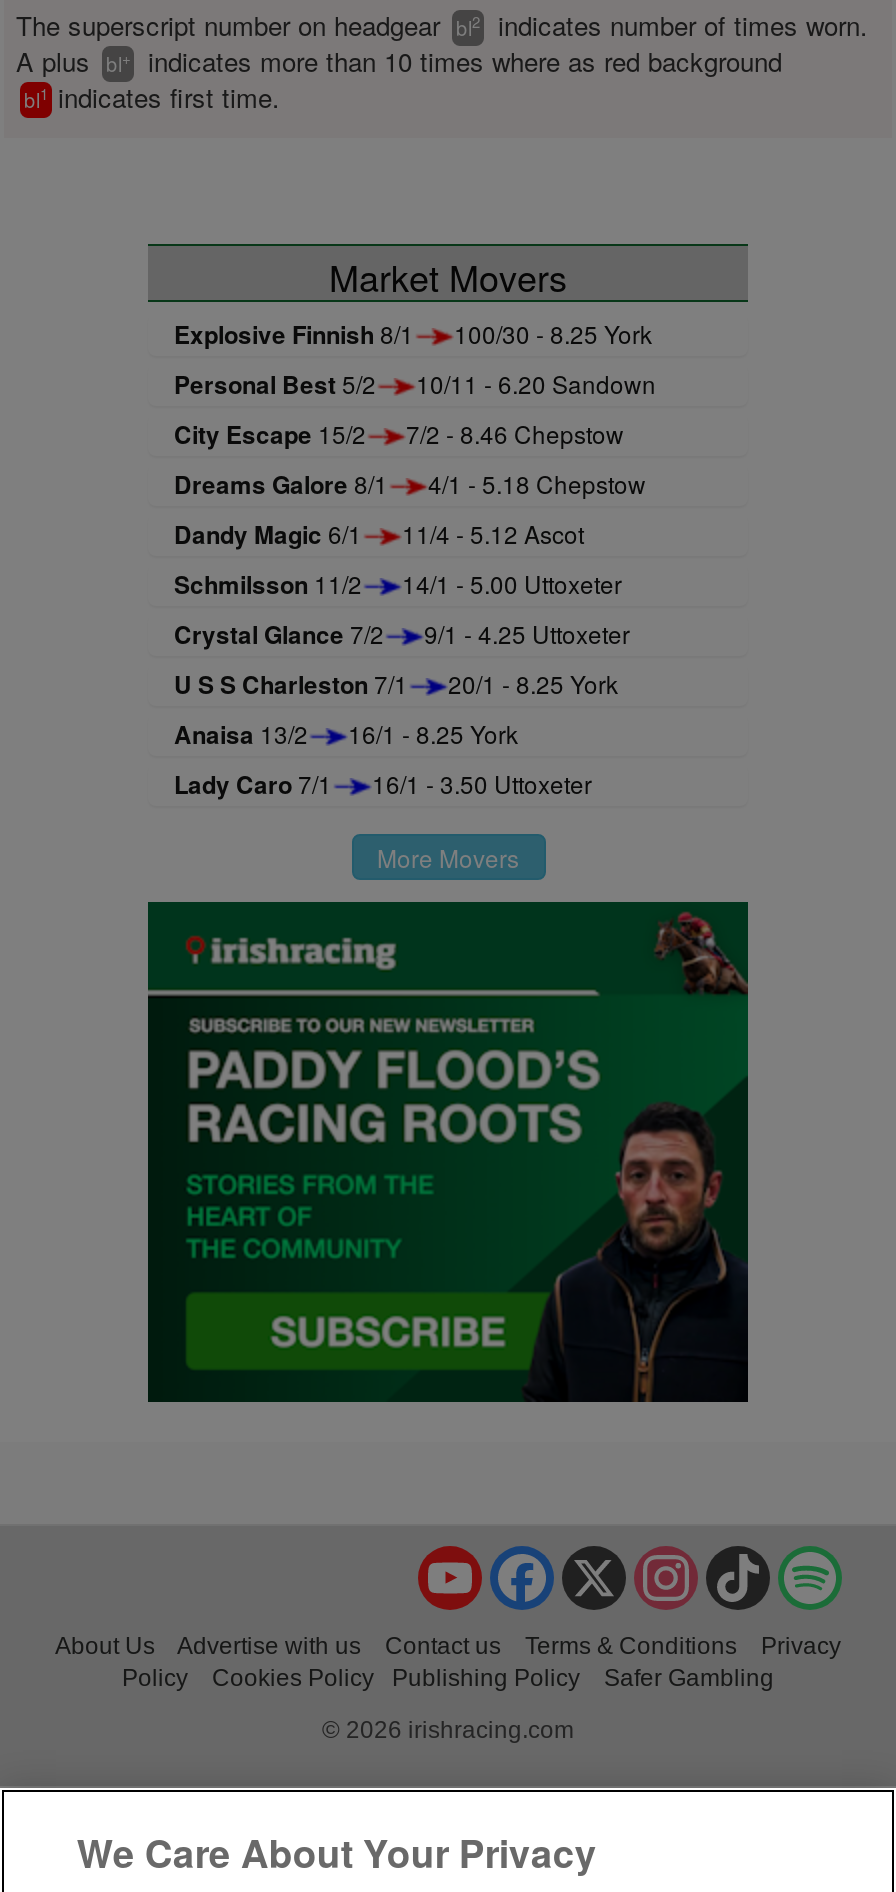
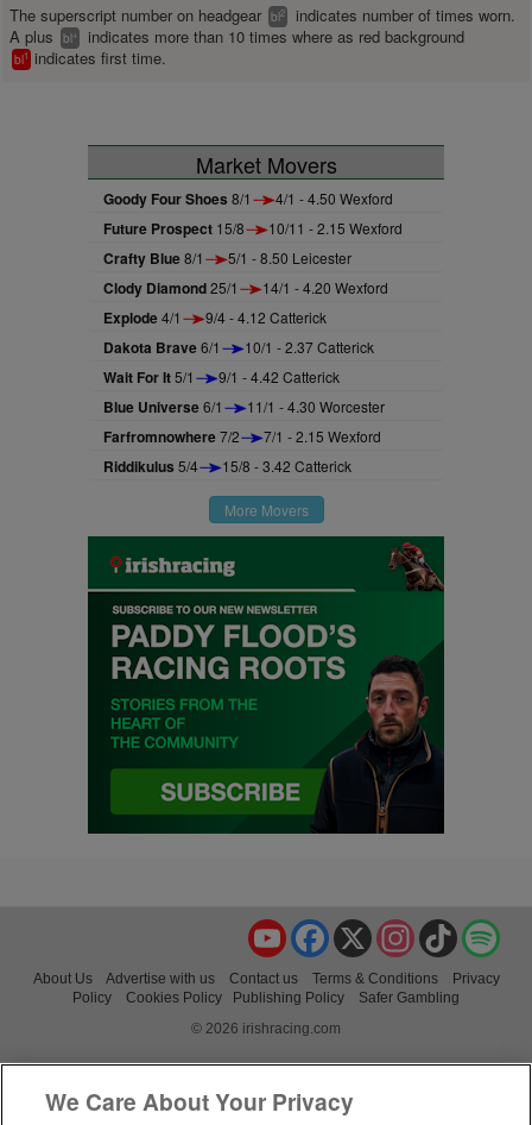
[174,316,656,802] Explosive Finnish 8/1 | 100/30 - 8.25 York | Personal Best 5/2 | 10/11 - 6.20 Sandown | City Escape 15/2 | 7/2 - 8.46 Chepstow | Dreams Galore 8/1 | 4/1 - 5.18 Chepstow | Dandy Magic 6/1 | 11/4 - 5.12 Ascot | Schmilsson 11/2 | 14/1 - 5.00 Uttoxeter | Crystal Glance 7/2 | 9/1 - 4.25 Uttoxeter | U S S Charleston 7/1 | 20/1 - 8.25 York | Anaisa 13/2 | 16/1 - 8.25 York | Lady Caro 7/1 | 16/1 - 3.50 Uttoxeter -> [103,188,403,477] Goody Four Shoes 8/1 | 4/1 - 4.50 Wexford | Future Prospect 15/8 | 10/11 - 2.15 Wexford | Crafty Blue 8/1 | 5/1 - 8.50 Leicester | Clody Diamond 25/1 | 14/1 - 4.20 Wexford | Explode 4/1 | 9/4 - 4.12 Catterick | Dakota Brave 6/1 | 10/1 - 2.37 Catterick | Wait For It 5/1 | 9/1 - 4.42 Catterick | Blue Universe 6/1 | 11/1 - 4.30 Worcester | Farfromnowhere 7/2 | 7/1 - 2.15 Wexford | Riddikulus 5/4 | 15/8 - 3.42 Catterick

